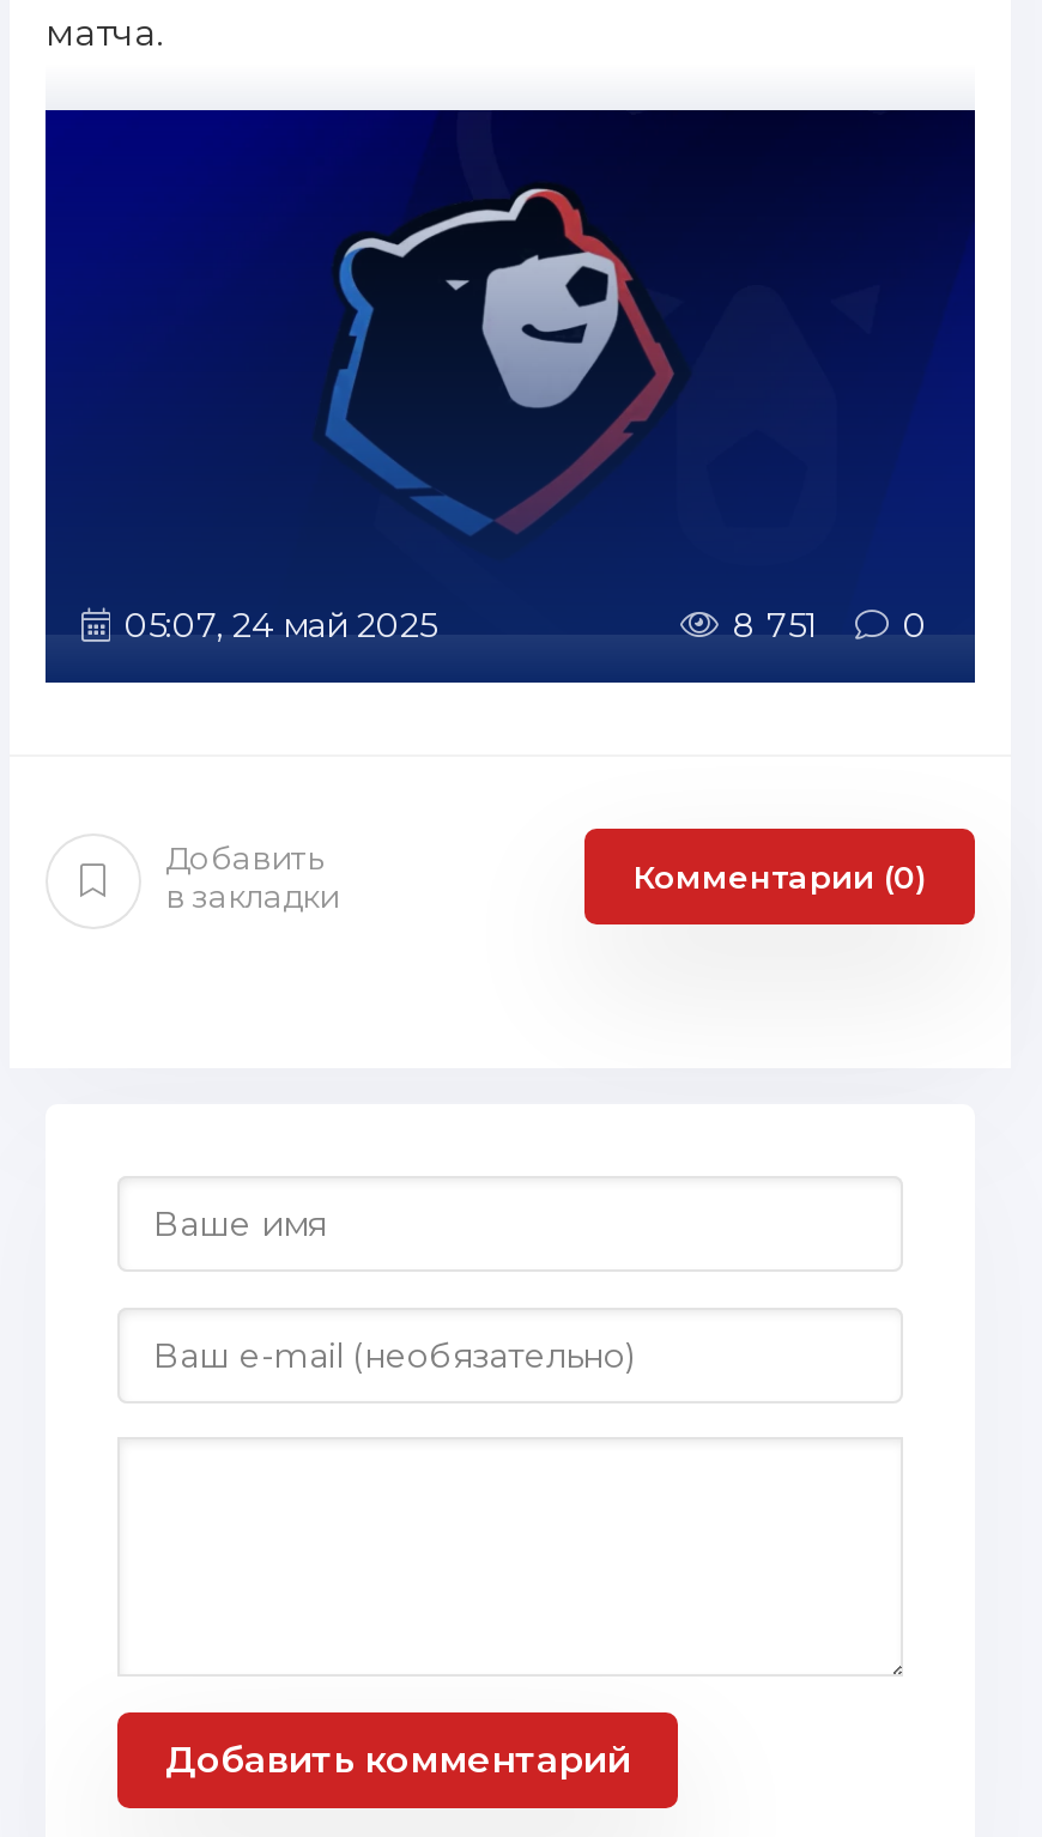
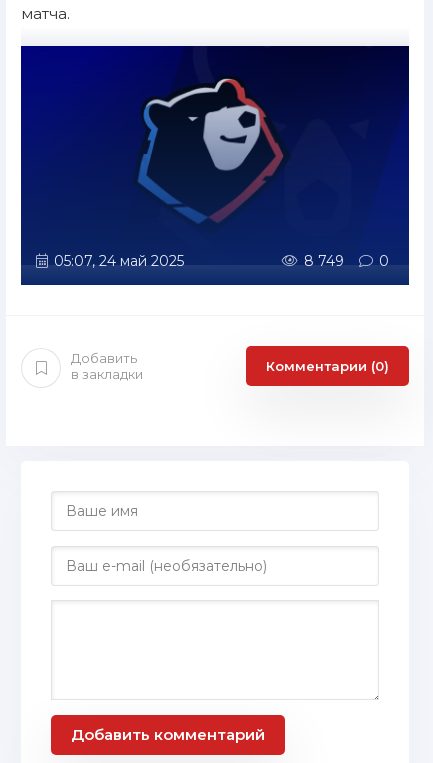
[733,603,819,646] 8 751 -> [304,252,344,270] 8 749

